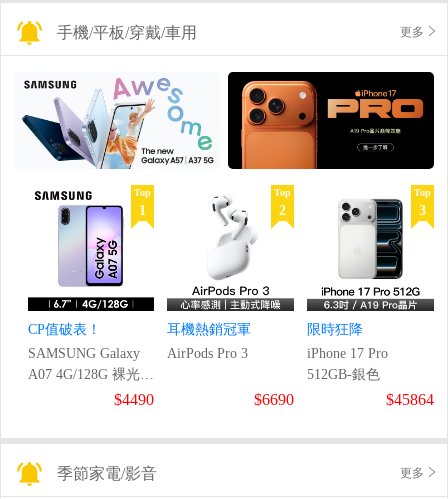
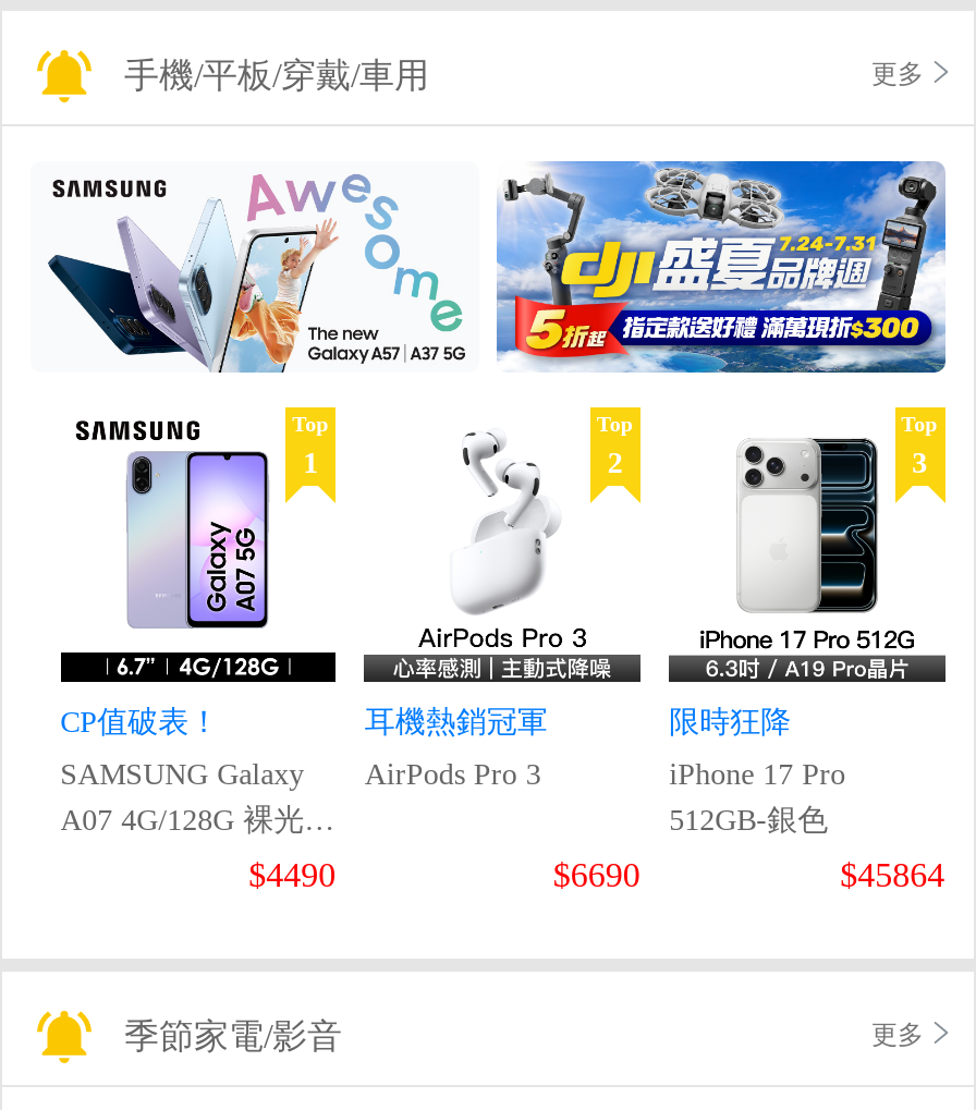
[227,71,435,170] [image] -> [495,159,948,375] [image]

